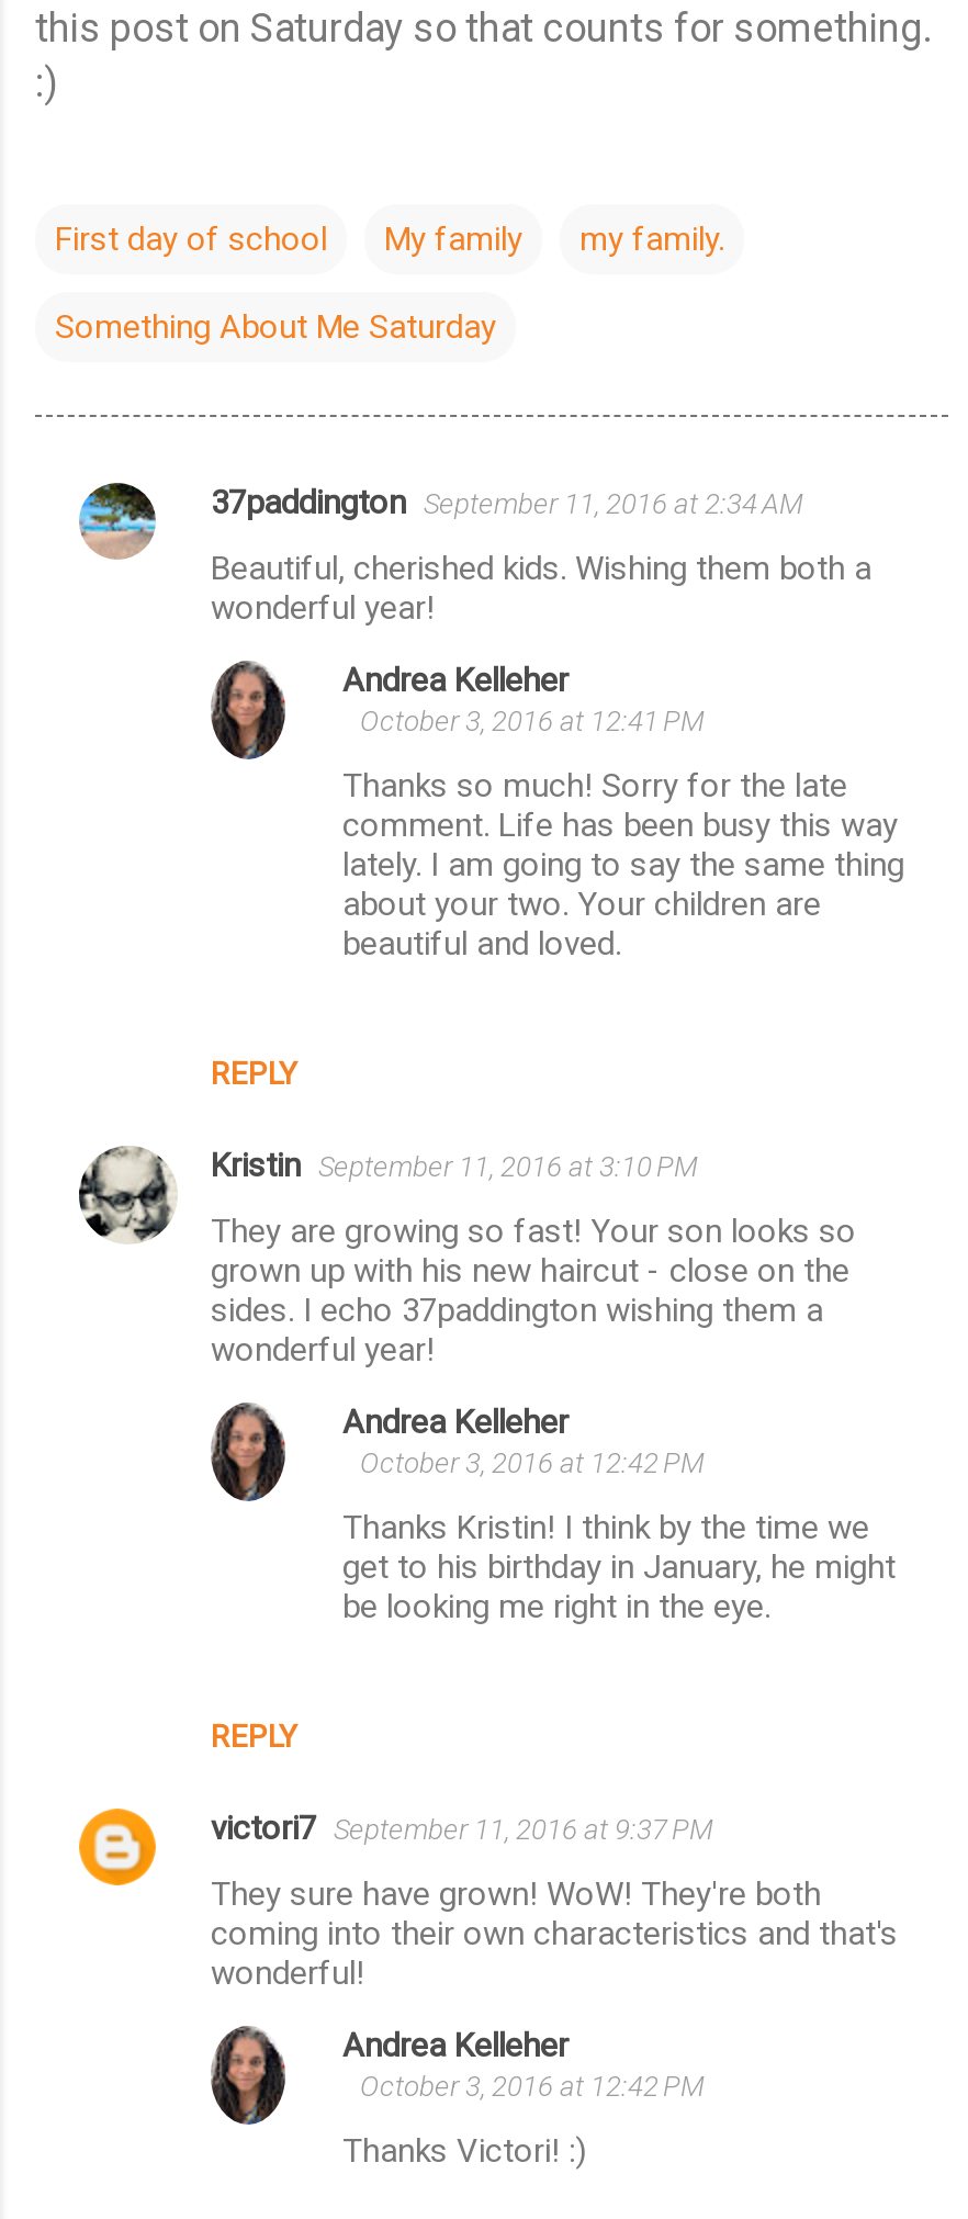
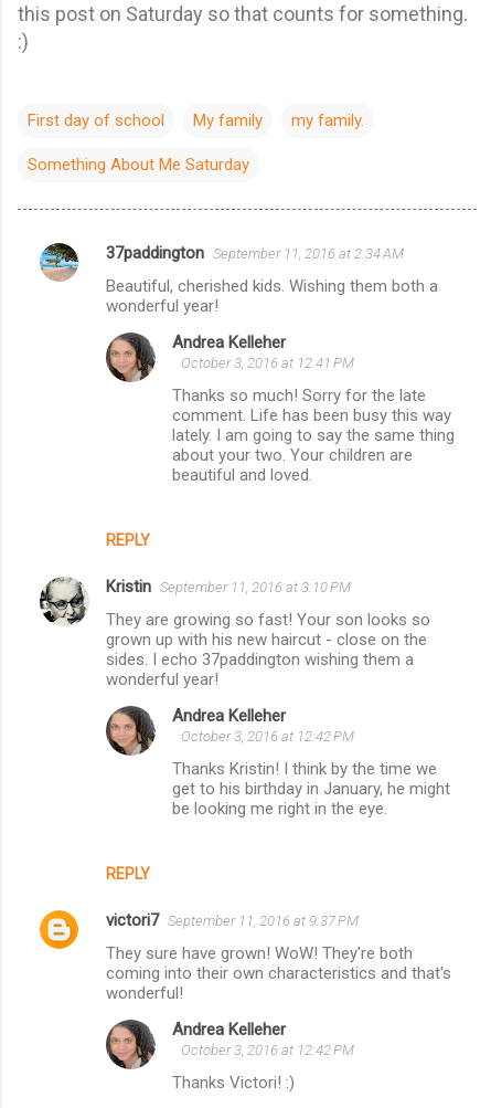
[211,661,309,762] [image] -> [107,331,157,382] [image]
[211,1403,309,1503] [image] -> [107,705,157,756] [image]
[211,2026,309,2127] [image] -> [107,1019,157,1069] [image]

